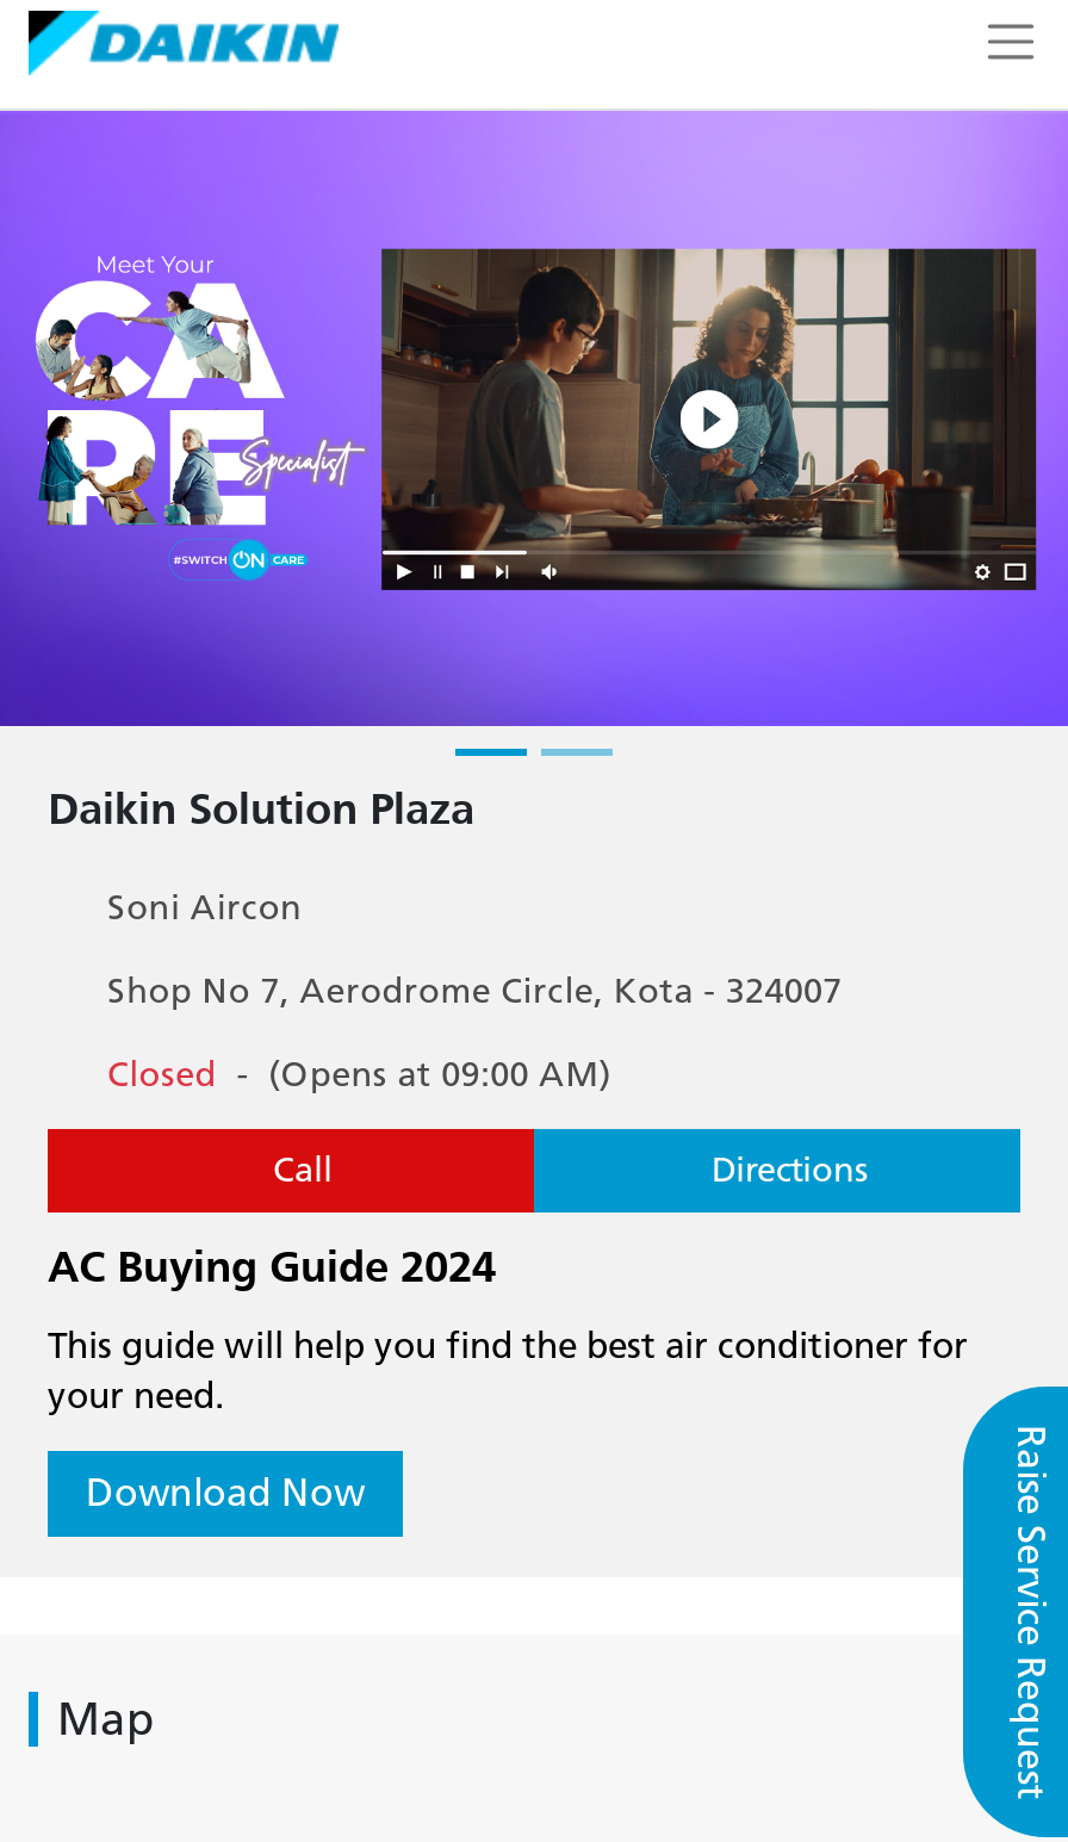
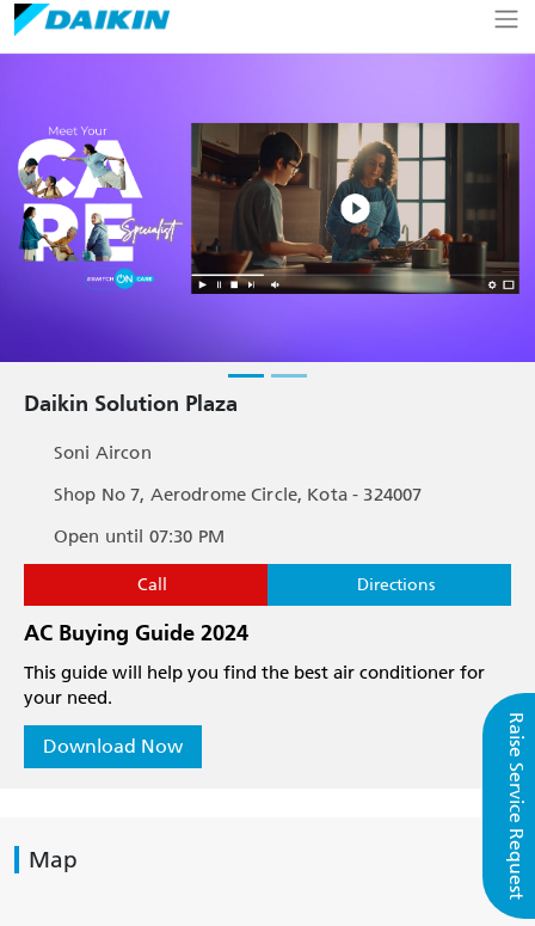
[107,1052,611,1095] Closed - (Opens at 09:00 AM) -> [54,525,224,547] Open until 07:30 PM

